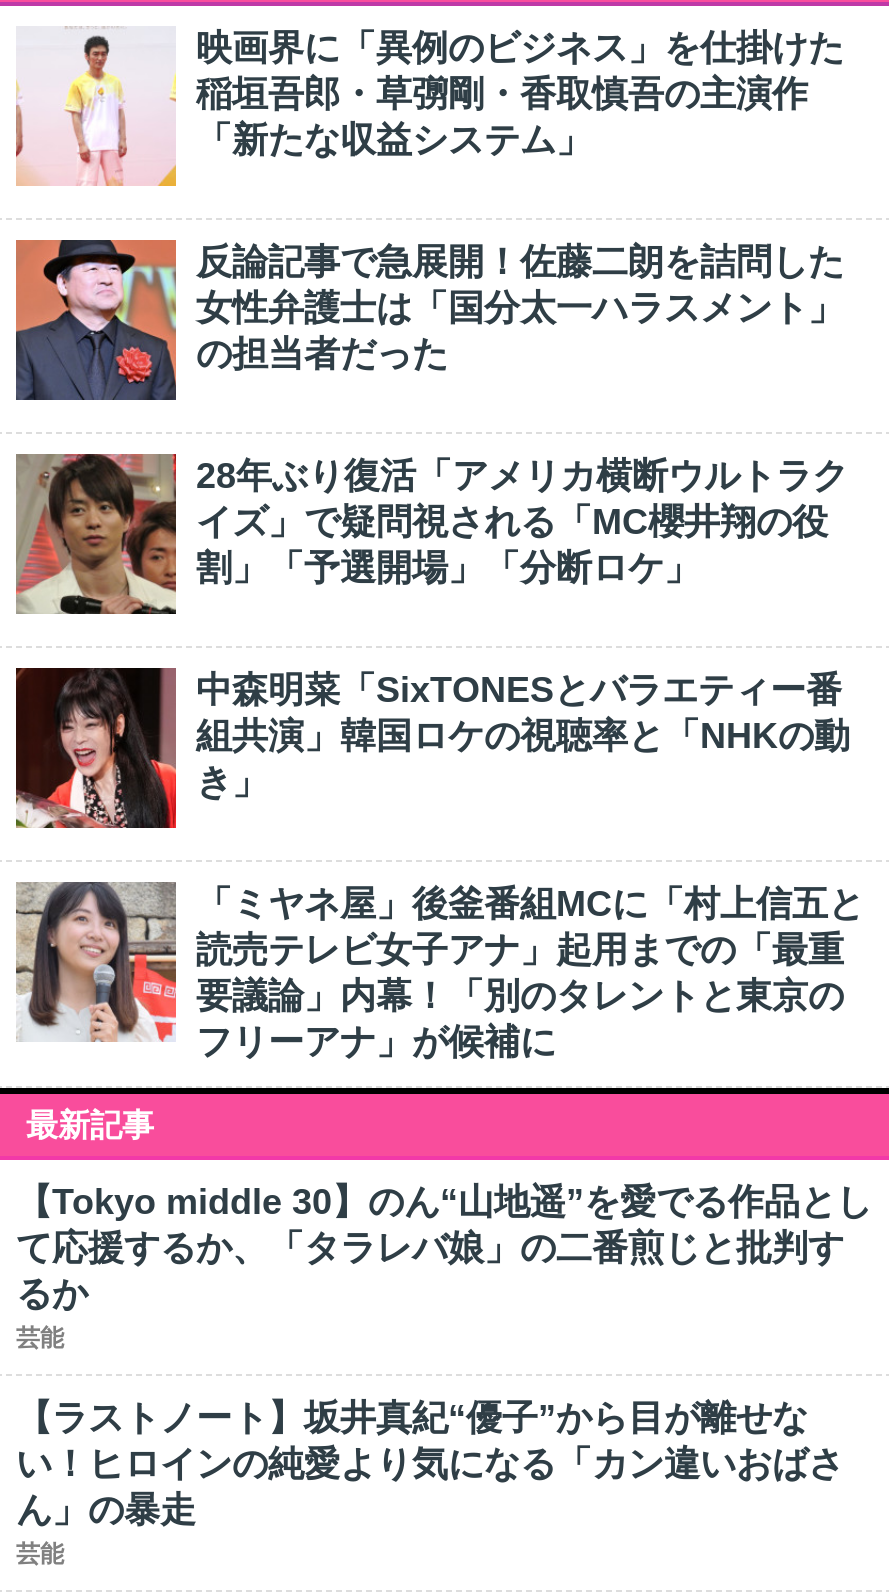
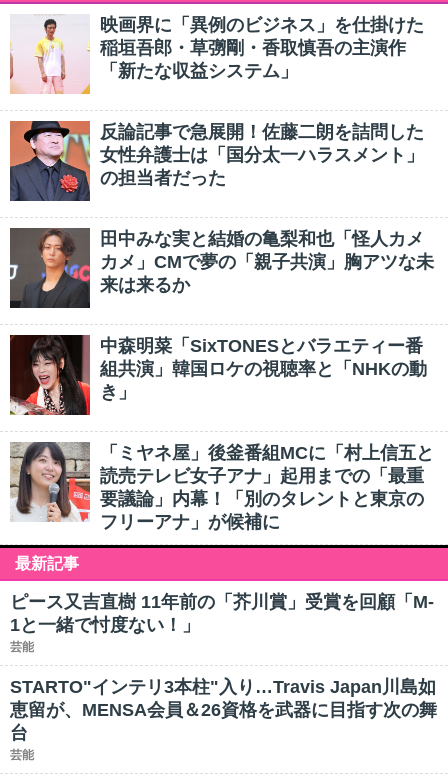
[14,454,848,616] [image] | 28年ぶり復活「アメリカ横断ウルトラク | イズ」で疑問視される「MC櫻井翔の役 | 割」「予選開場」「分断ロケ」 -> [9,228,434,309] [image] | 田中みな実と結婚の亀梨和也「怪人カメ | カメ」CMで夢の「親子共演」胸アツな未 | 来は来るか
[16,1182,872,1314] 【Tokyo middle 30】のん“山地遥”を愛でる作品とし | て応援するか、「タラレバ娘」の二番煎じと批判す | るか -> [10,592,434,635] ピース又吉直樹 11年前の「芥川賞」受賞を回顧「M- | 1と一緒で忖度ない！」
[16,1398,844,1530] 【ラストノート】坂井真紀“優子”から目が離せな | い！ヒロインの純愛より気になる「カン違いおばさ | ん」の暴走 -> [10,677,437,743] STARTO"インテリ3本柱"入り…Travis Japan川島如 | 恵留が、MENSA会員＆26資格を武器に目指す次の舞 | 台

